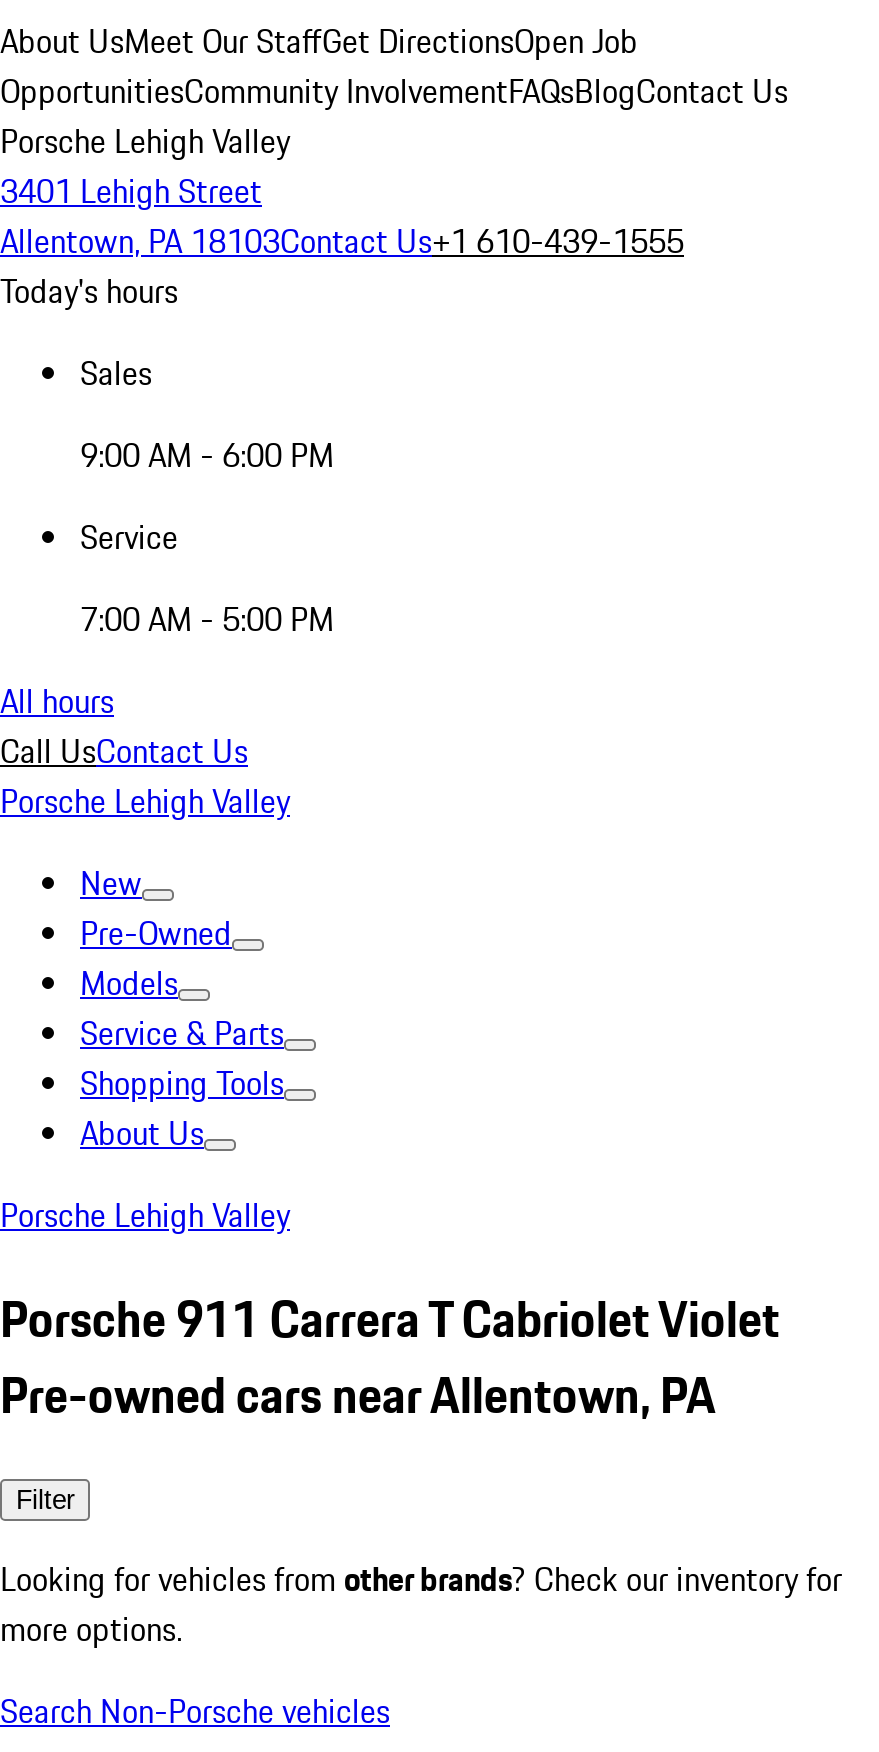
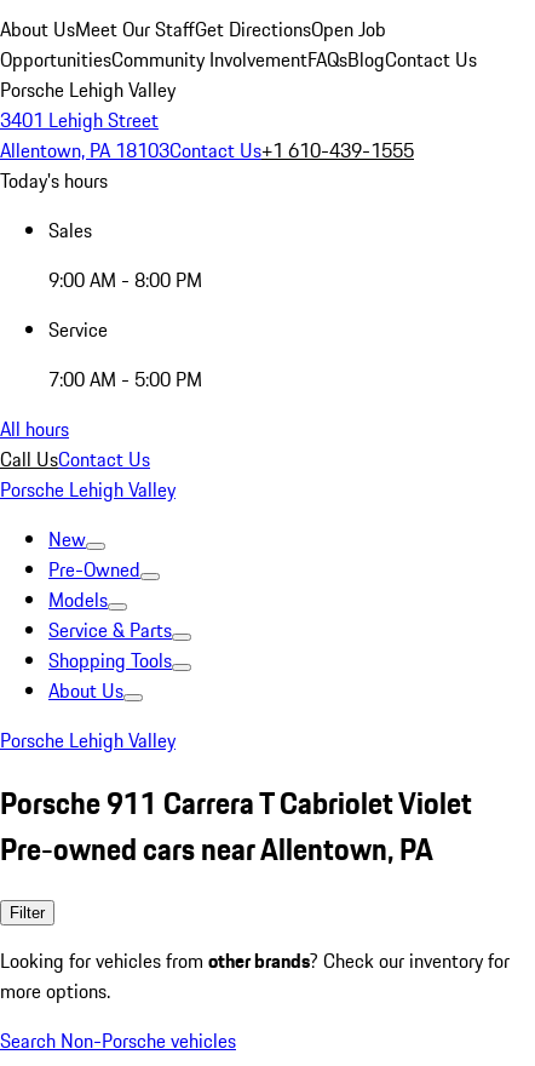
[80,431,334,479] 9:00 AM - 6:00 PM -> [48,265,202,294] 9:00 AM - 8:00 PM

